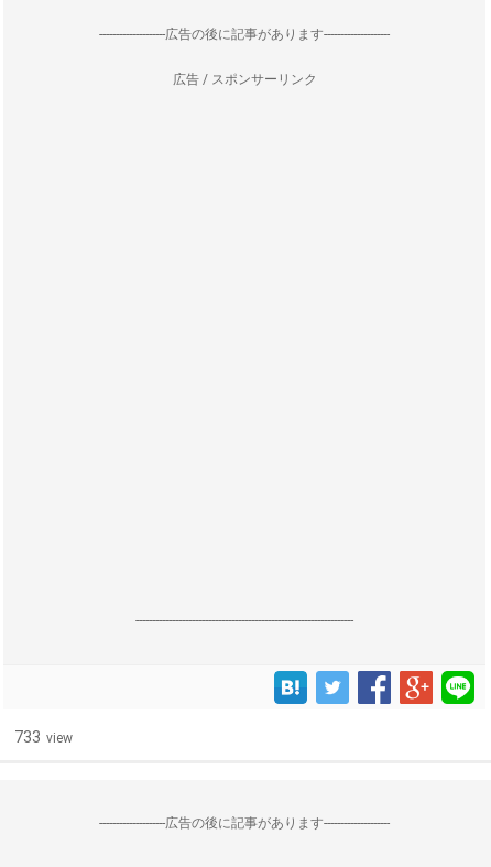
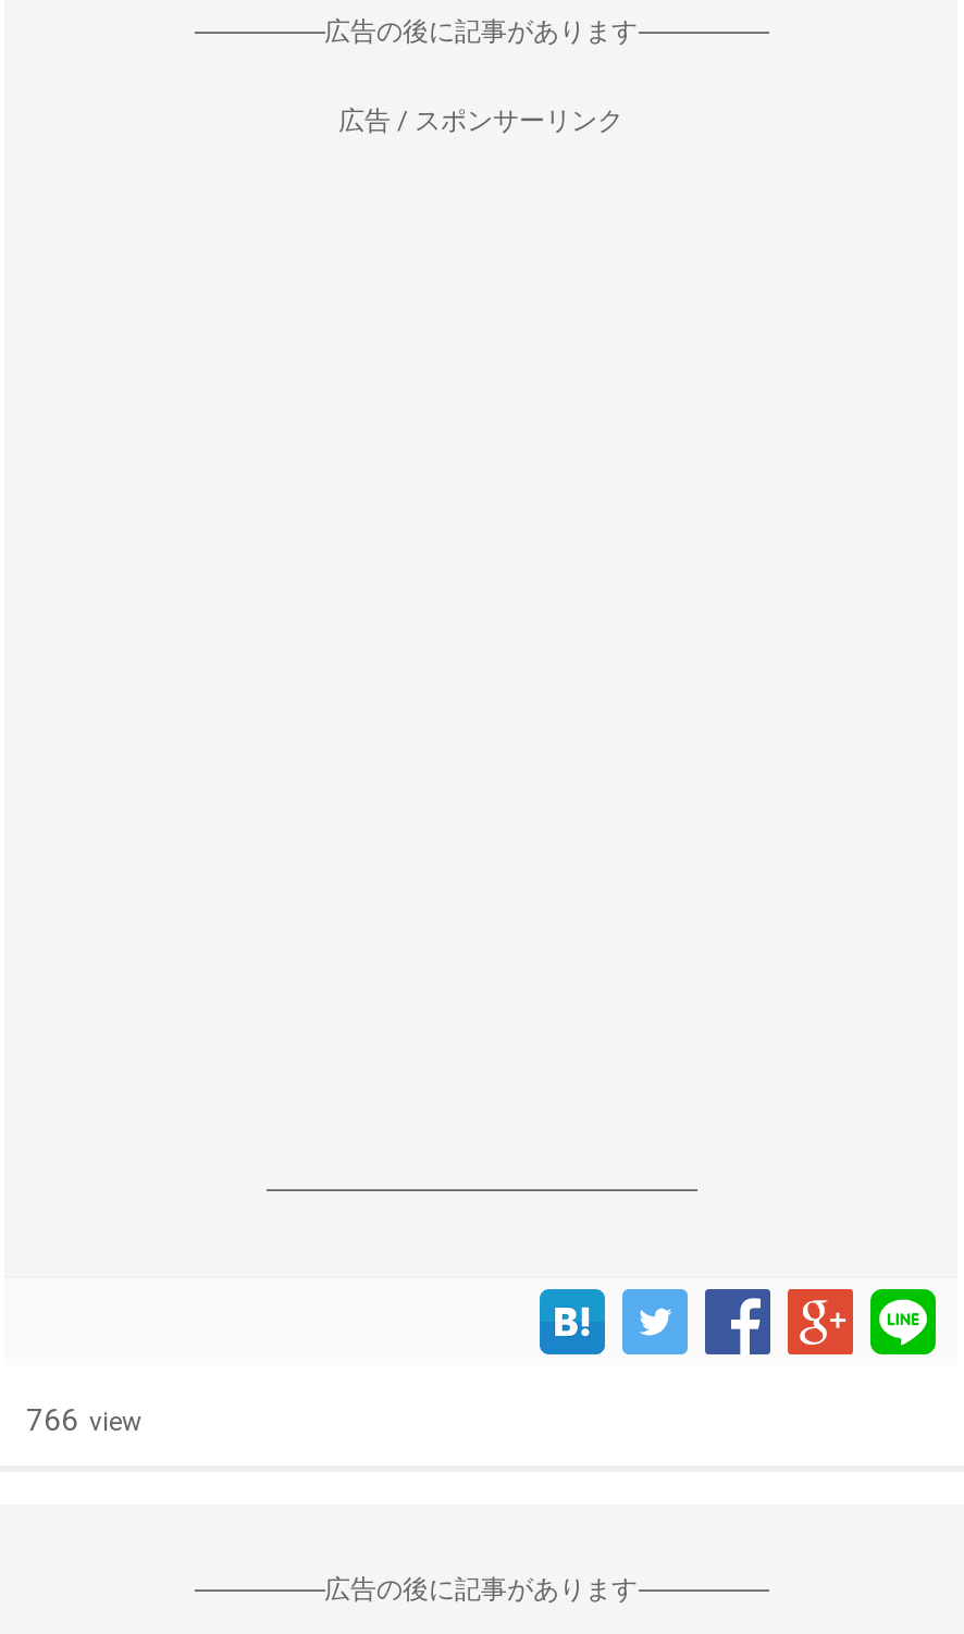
[14,728,73,746] 733 view -> [26,1402,141,1437] 766 view

